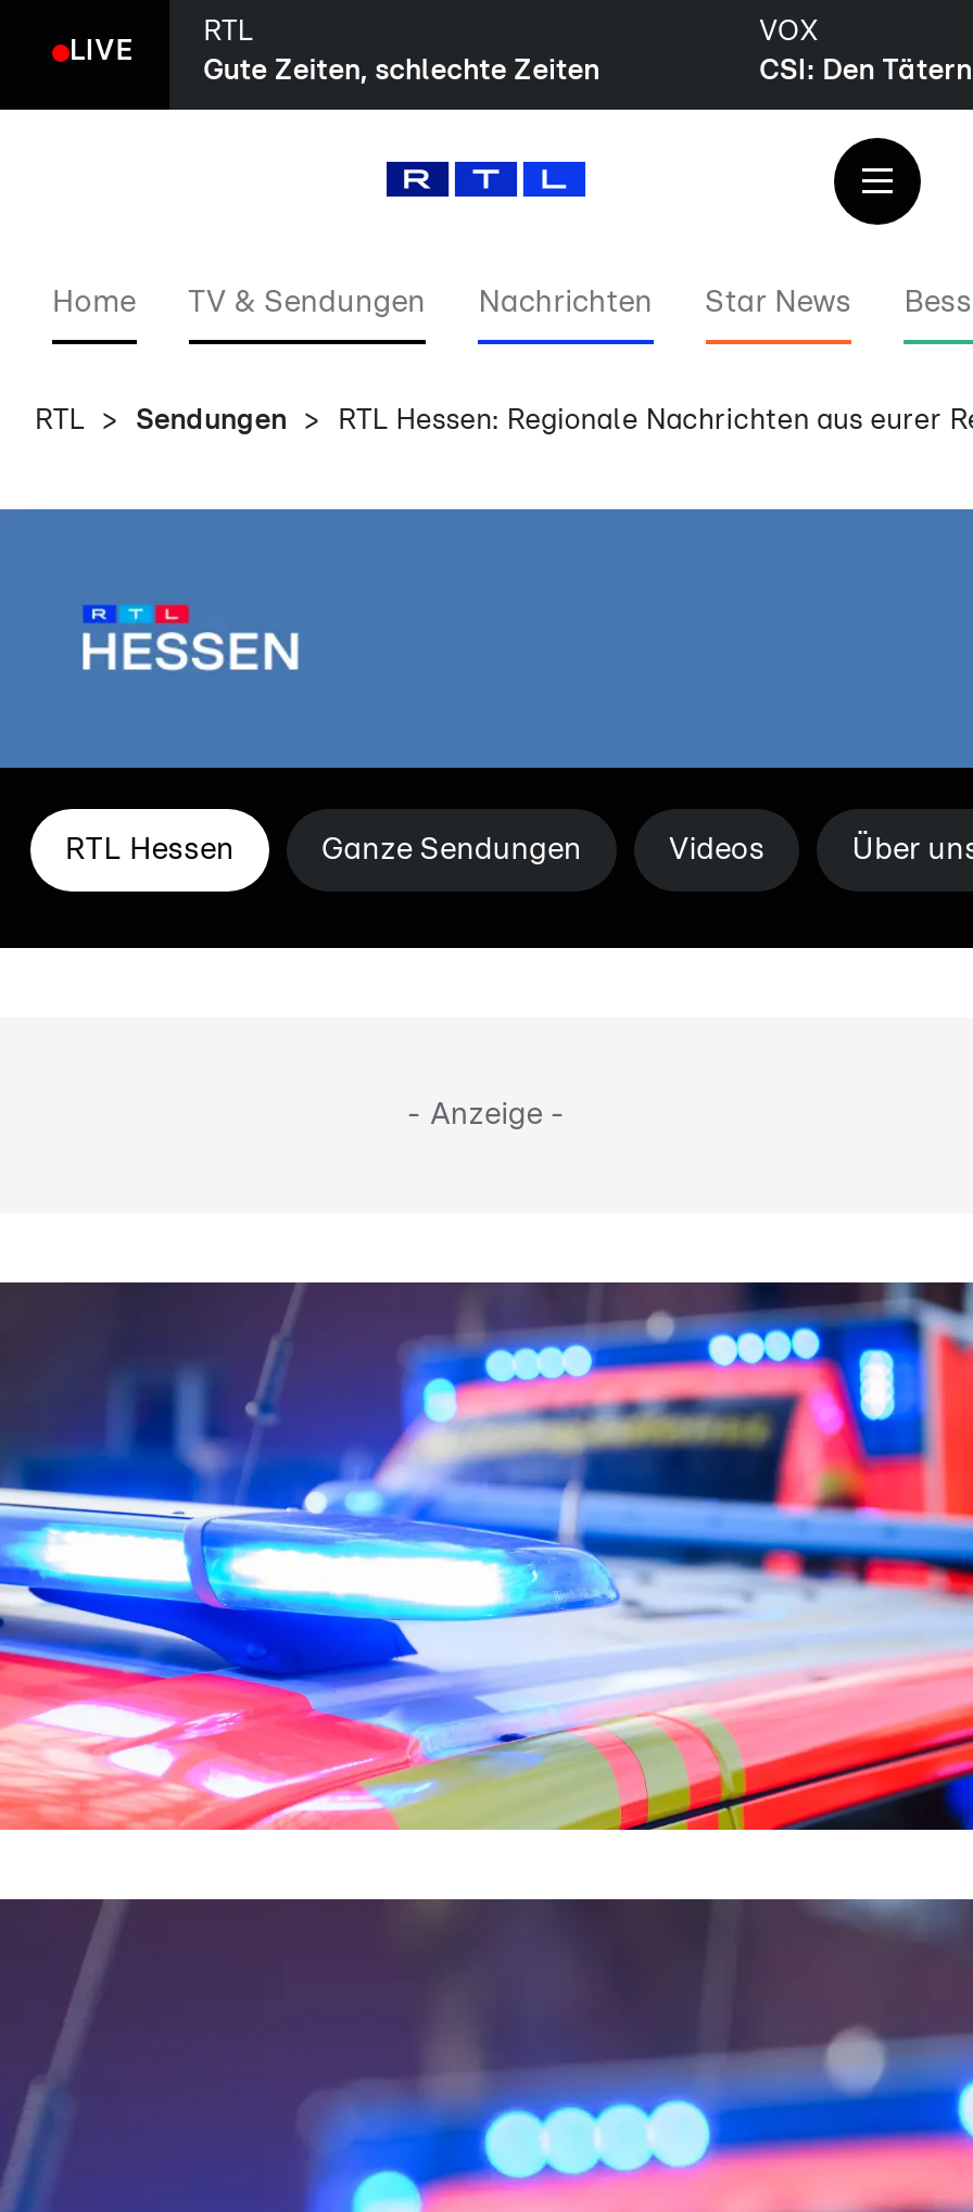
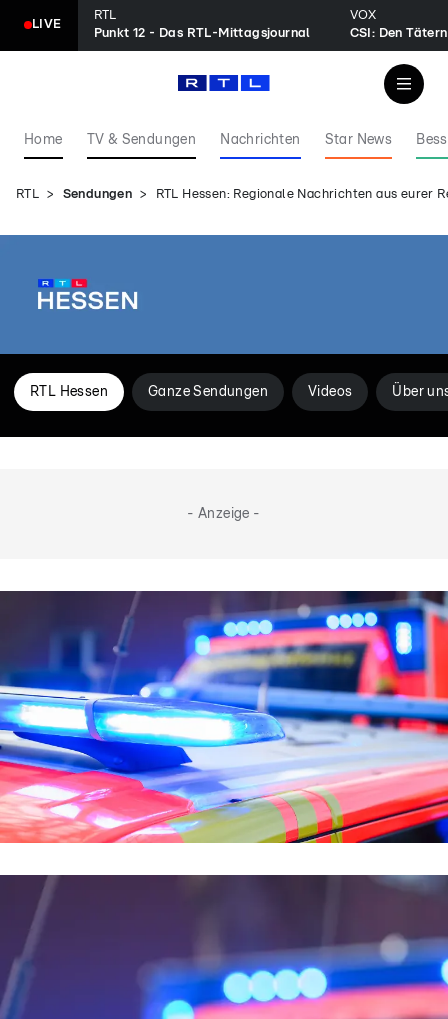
[203,58,600,86] Gute Zeiten, schlechte Zeiten -> [94,27,311,40] Punkt 12 - Das RTL-Mittagsjournal

